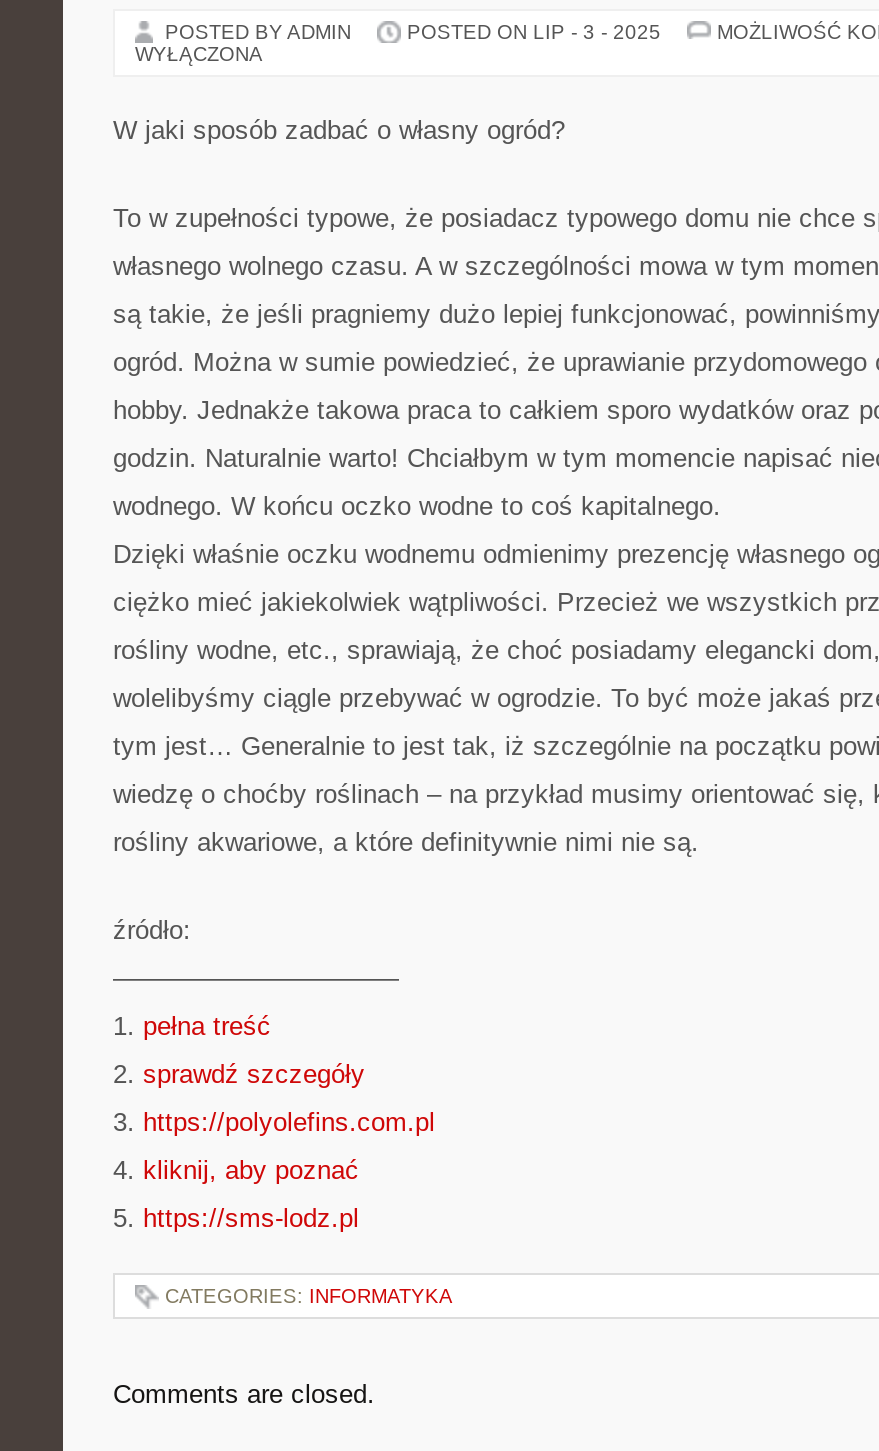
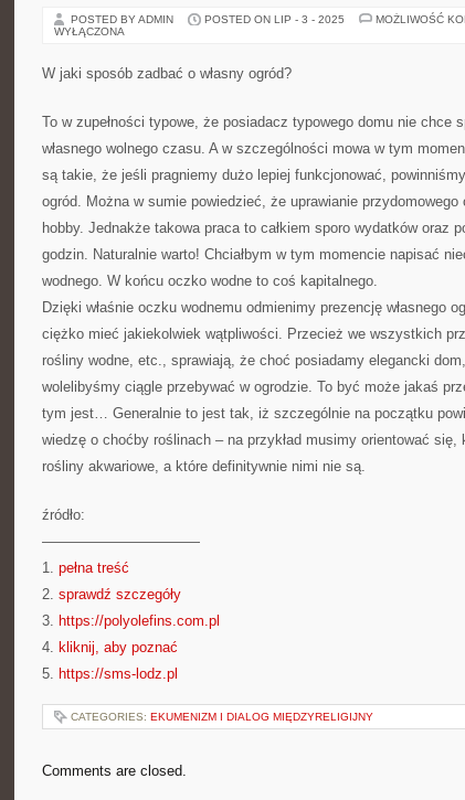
[165,1285,453,1307] CATEGORIES: INFORMATYKA -> [71,711,373,723] CATEGORIES: EKUMENIZM I DIALOG MIĘDZYRELIGIJNY

